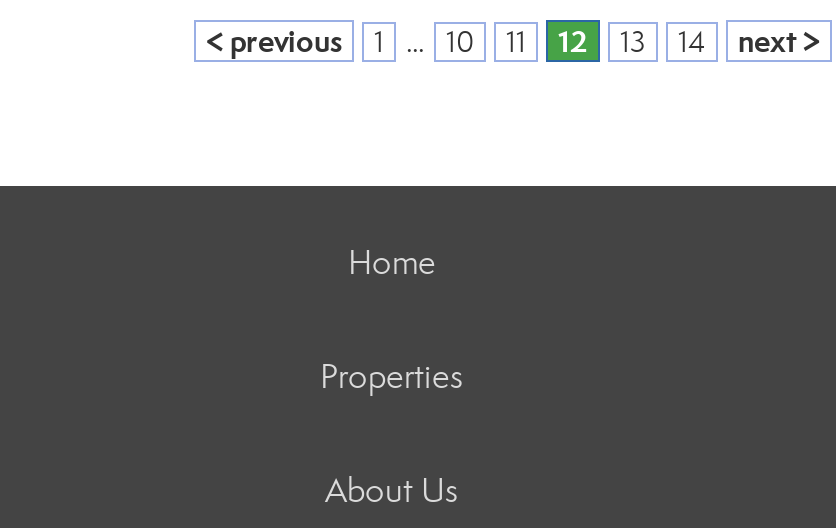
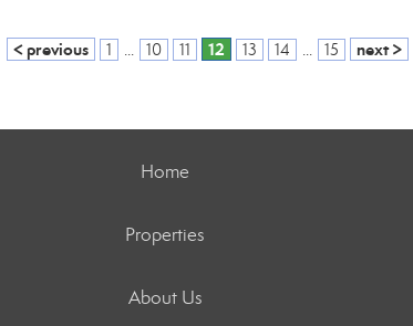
[678,24,706,60] 14 -> [275,40,339,60] 14 ... 15

